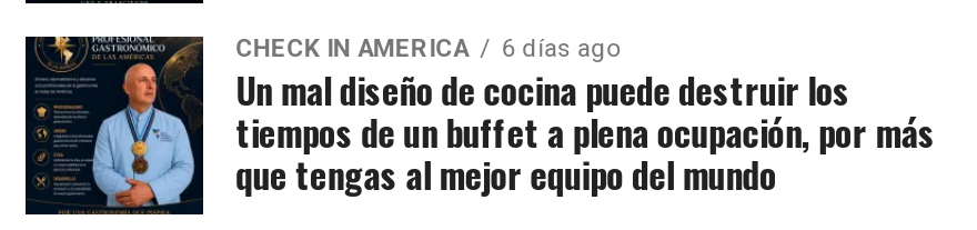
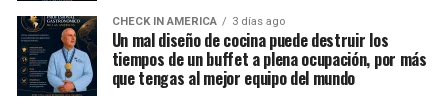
[236,34,620,63] CHECK IN AMERICA 6 días ago -> [112,15,285,28] CHECK IN AMERICA 3 días ago

